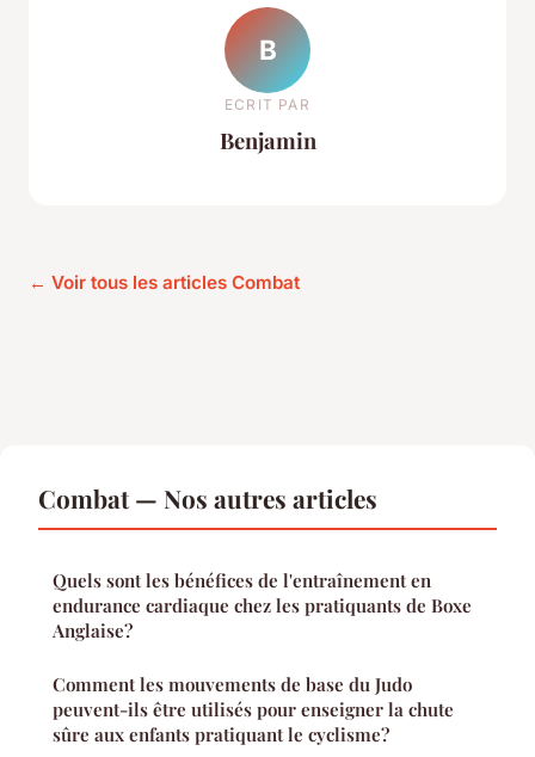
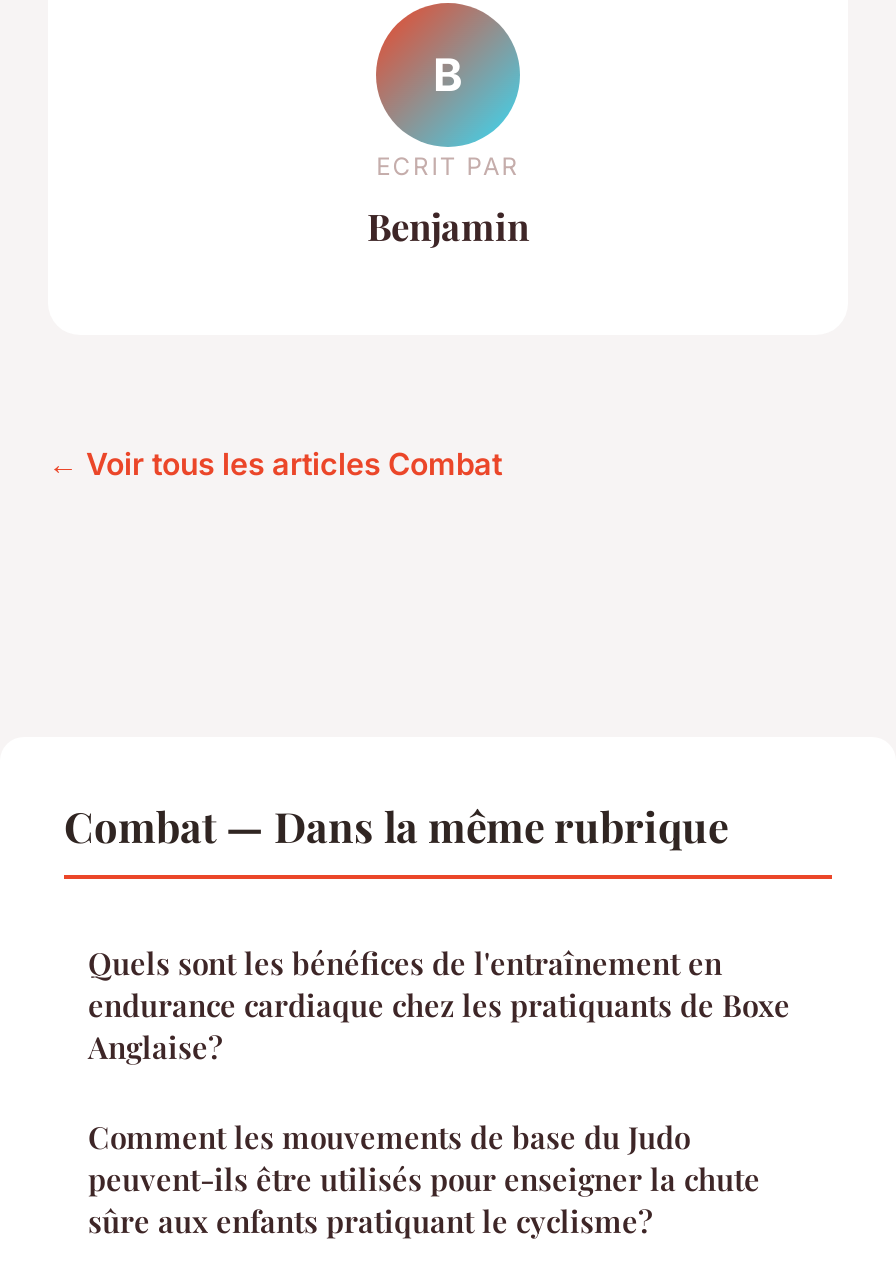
[38,481,377,514] Combat — Nos autres articles -> [64,796,728,852] Combat — Dans la même rubrique

